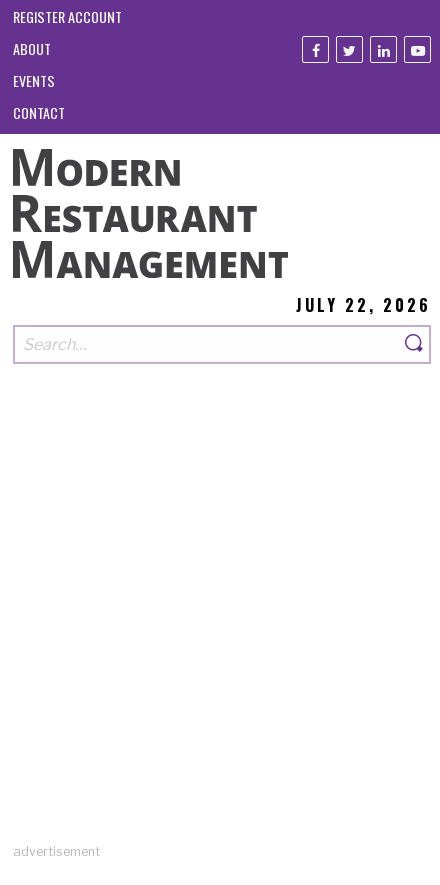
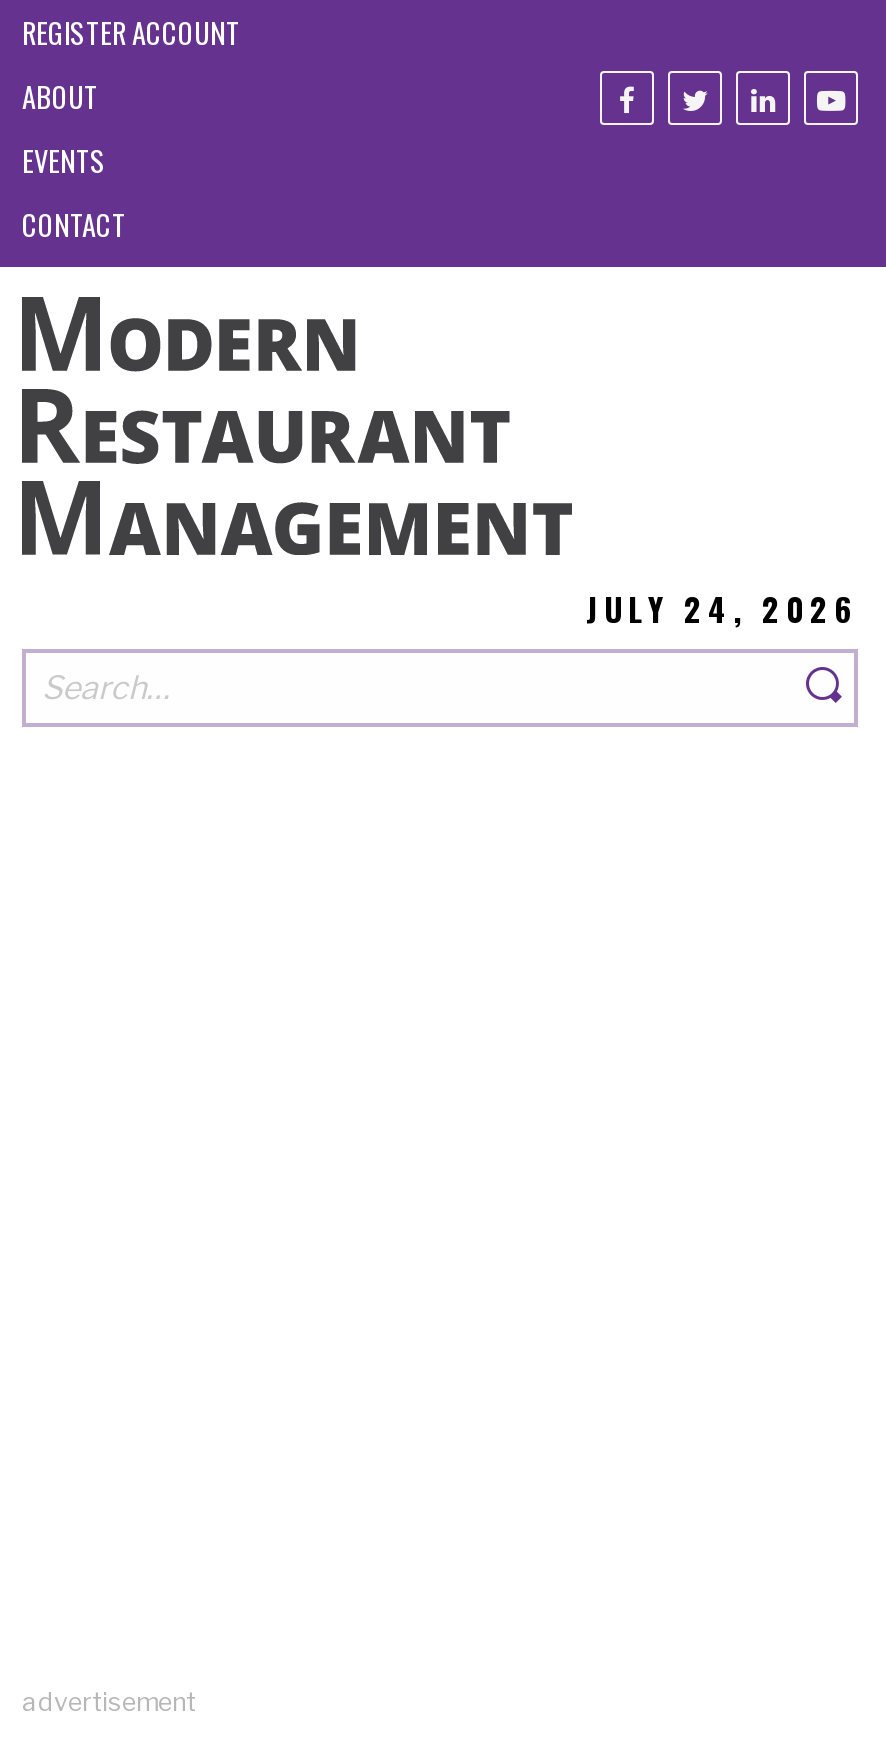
[296,293,431,317] JULY 22, 2026 -> [586,585,858,633] JULY 24, 2026

